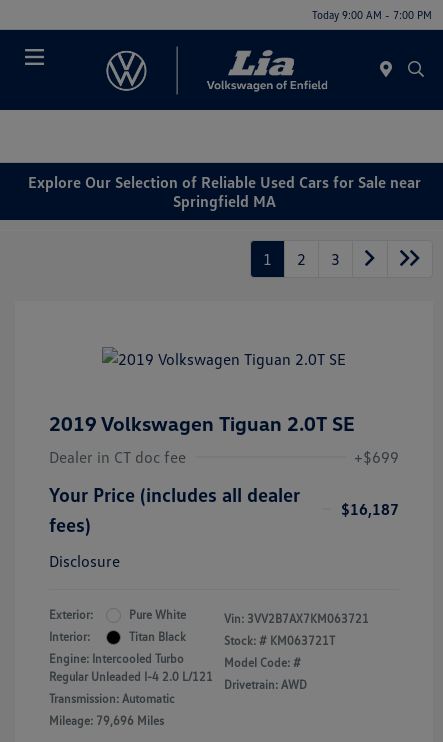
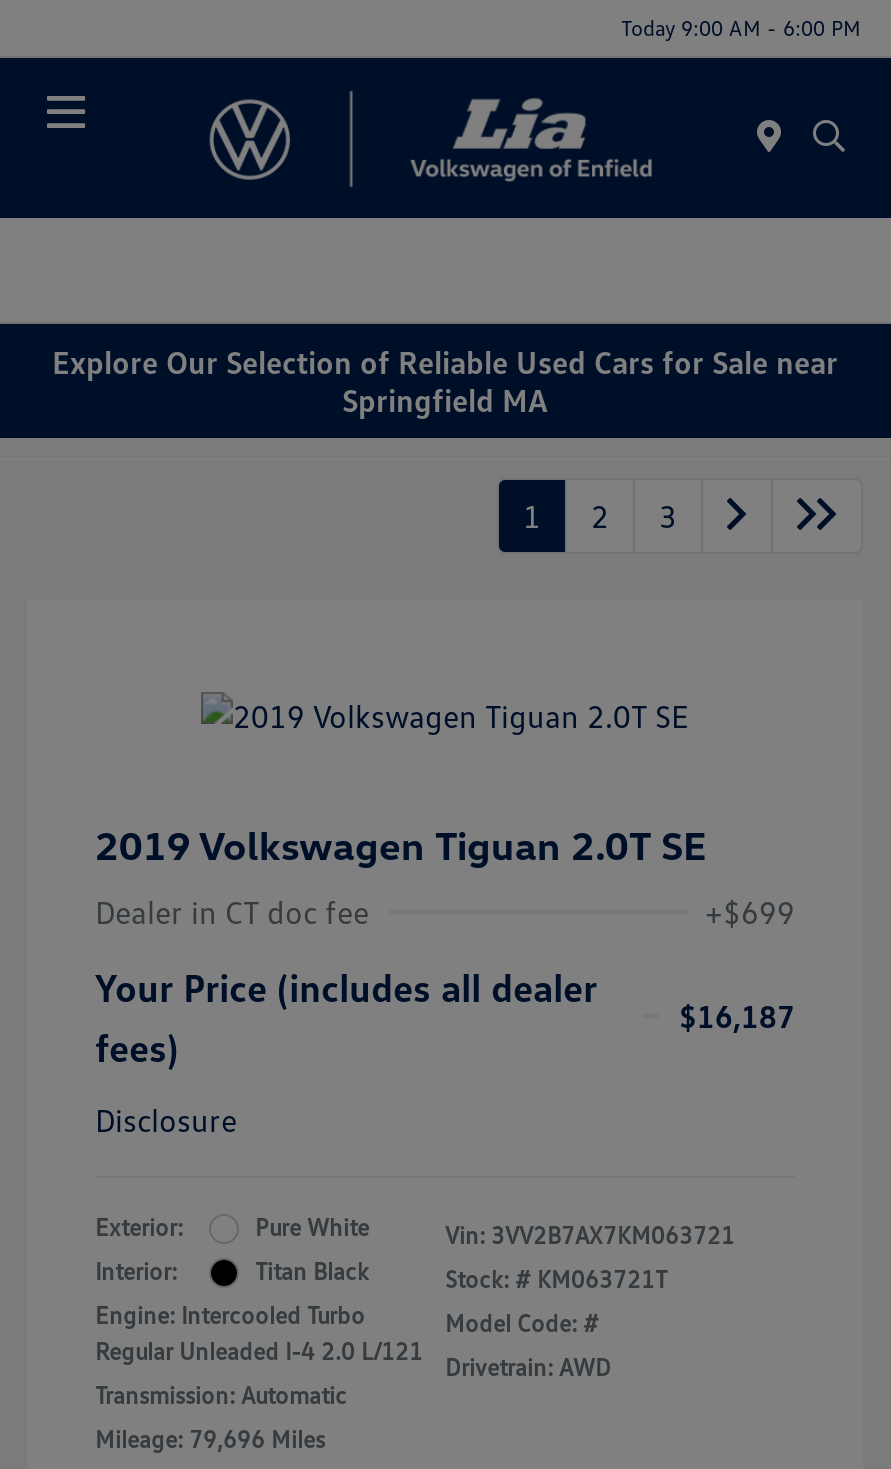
[312,7,432,20] Today 9:00 AM - 7:00 PM -> [621,13,861,39] Today 9:00 AM - 6:00 PM

